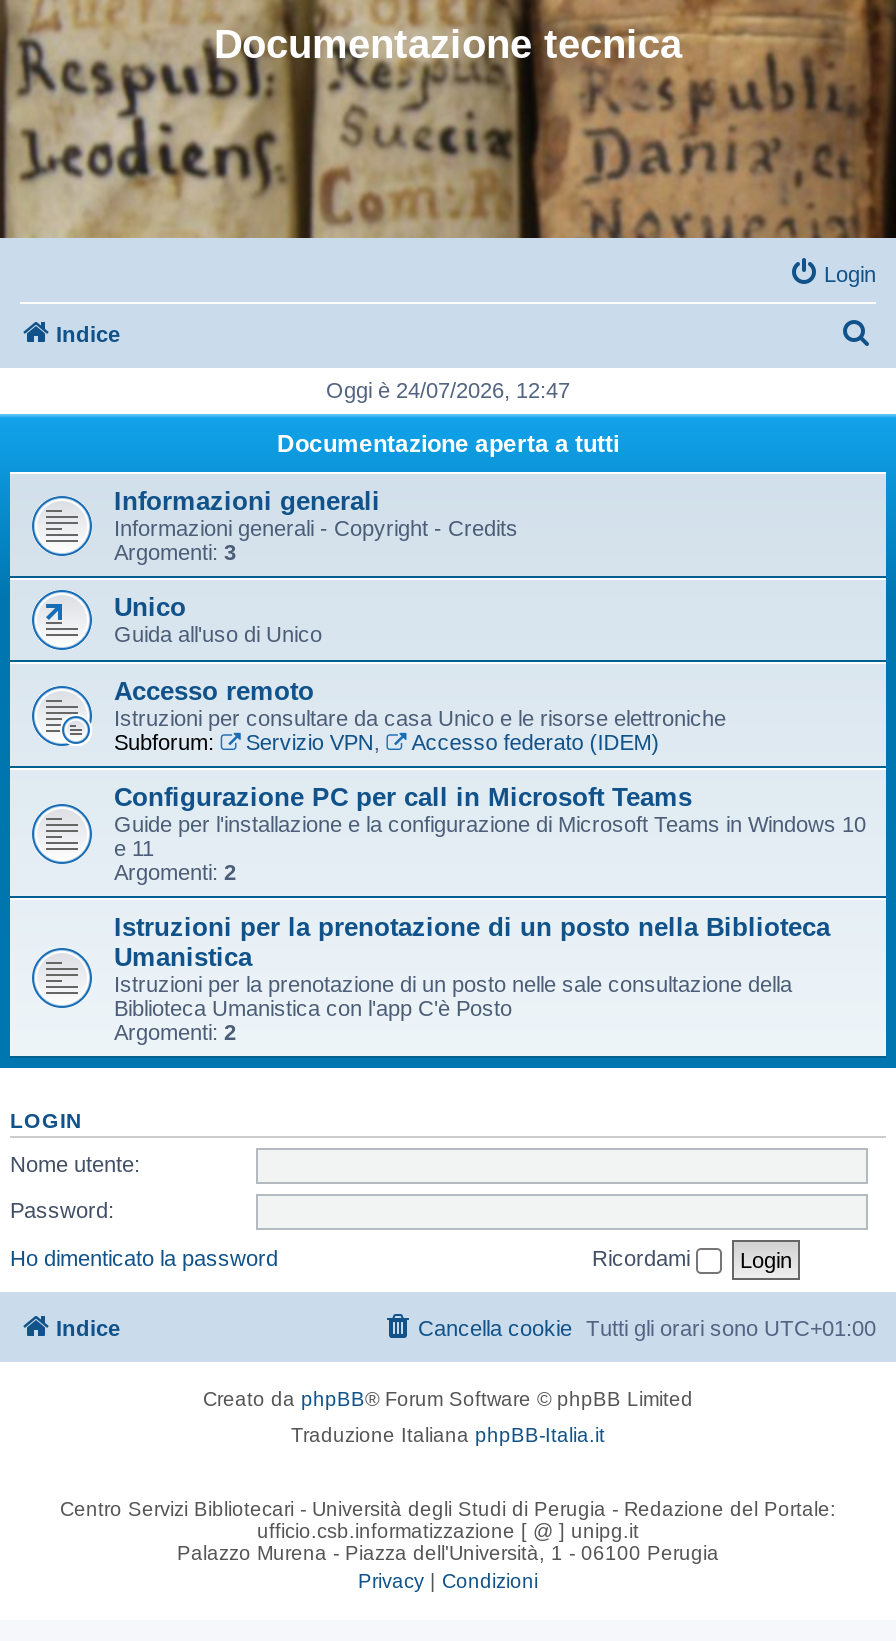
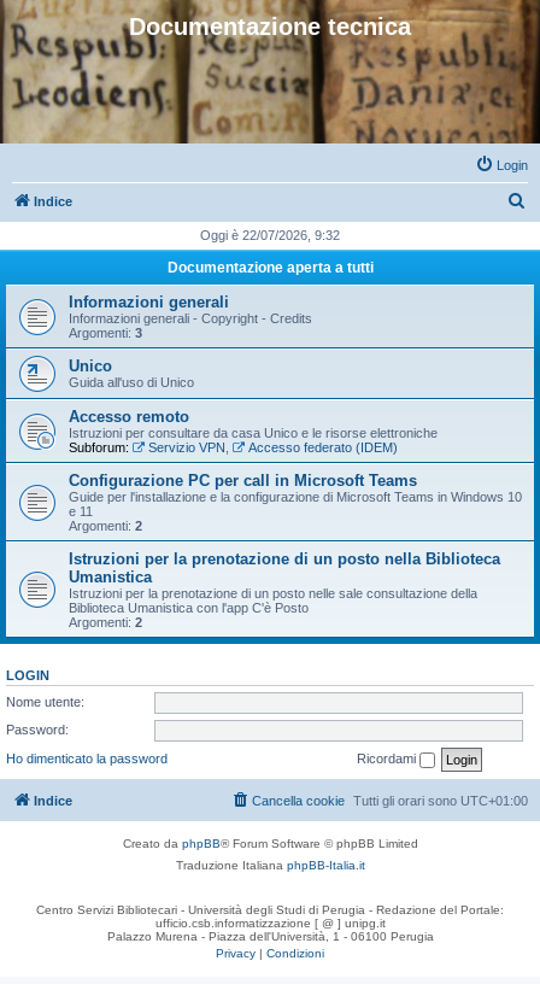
[326,378,570,402] Oggi è 24/07/2026, 12:47 -> [200,228,340,242] Oggi è 22/07/2026, 9:32

